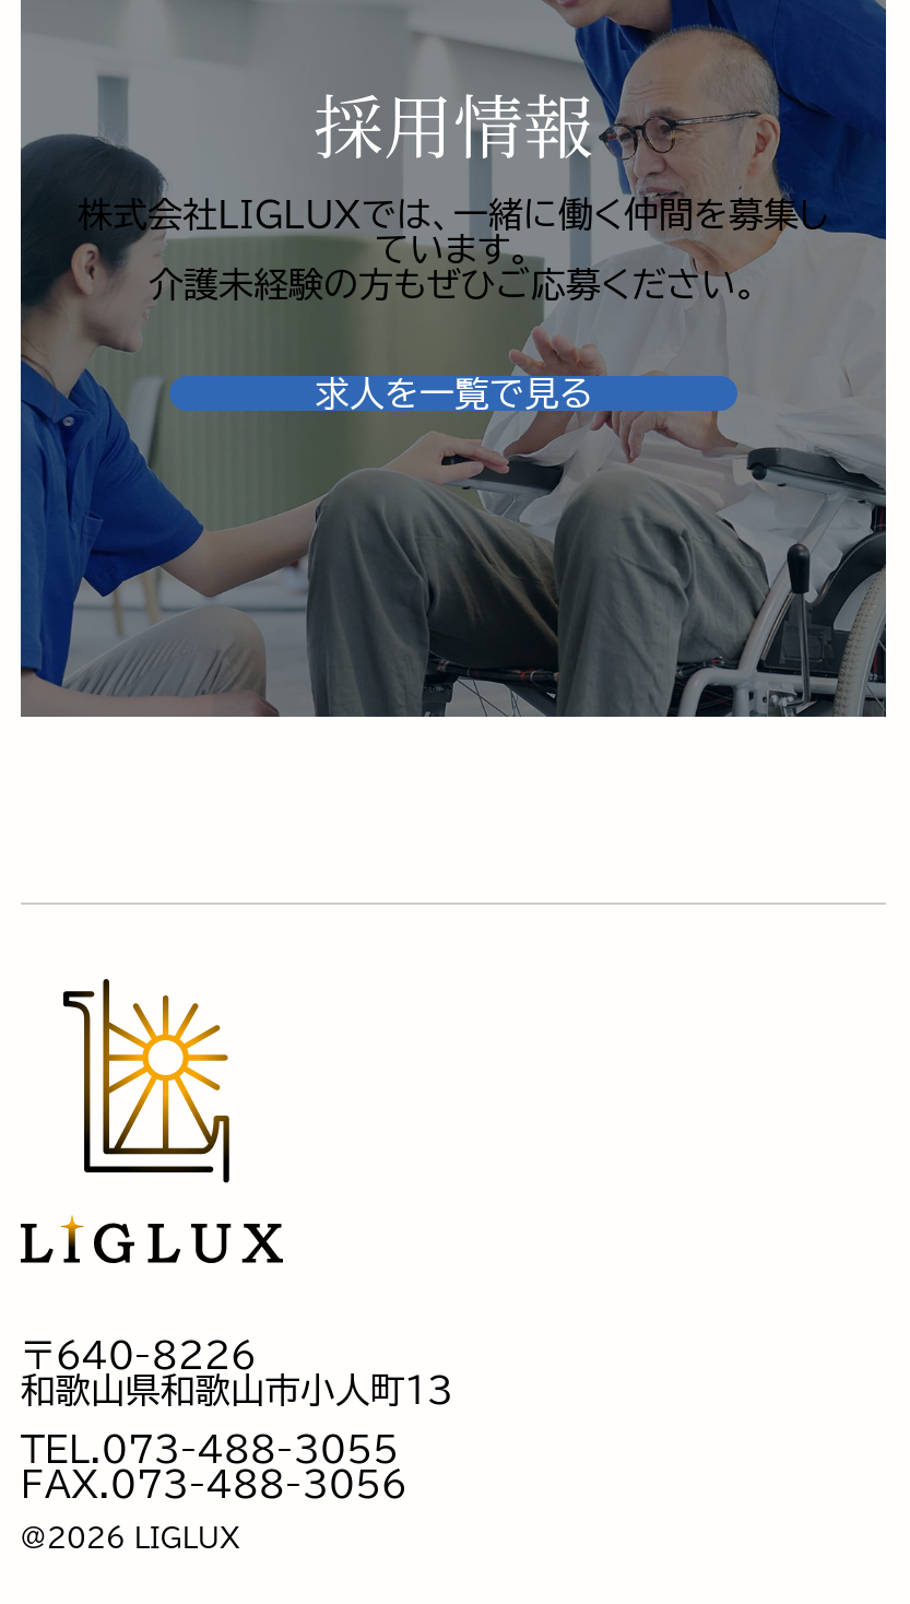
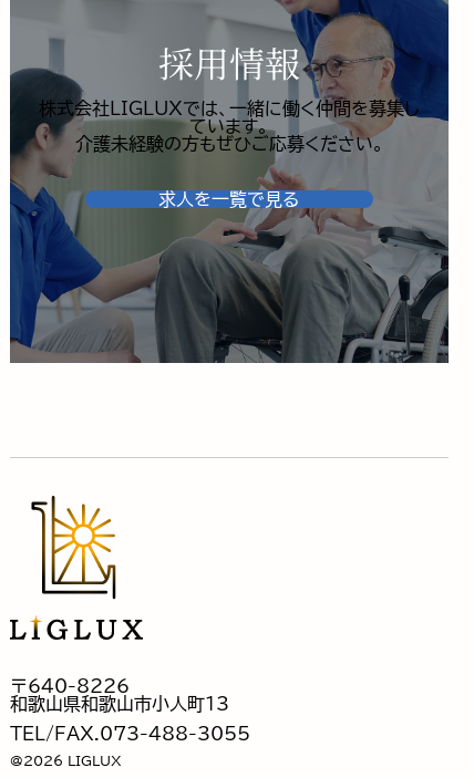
[21,1431,407,1501] TEL.073-488-3055 | FAX.073-488-3056 -> [10,725,250,742] TEL/FAX.073-488-3055

